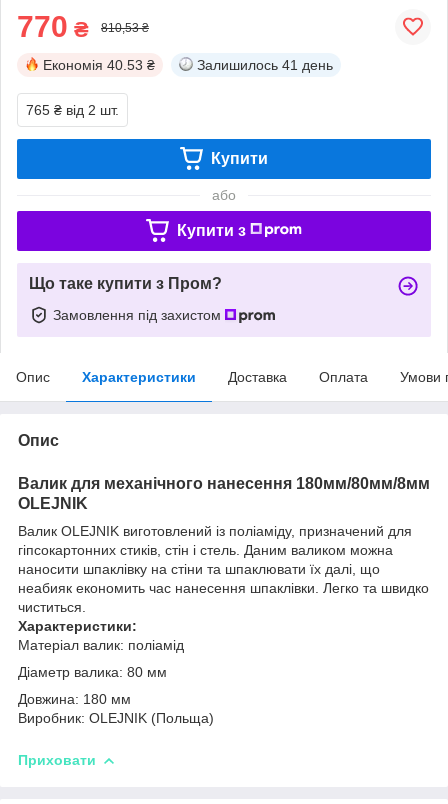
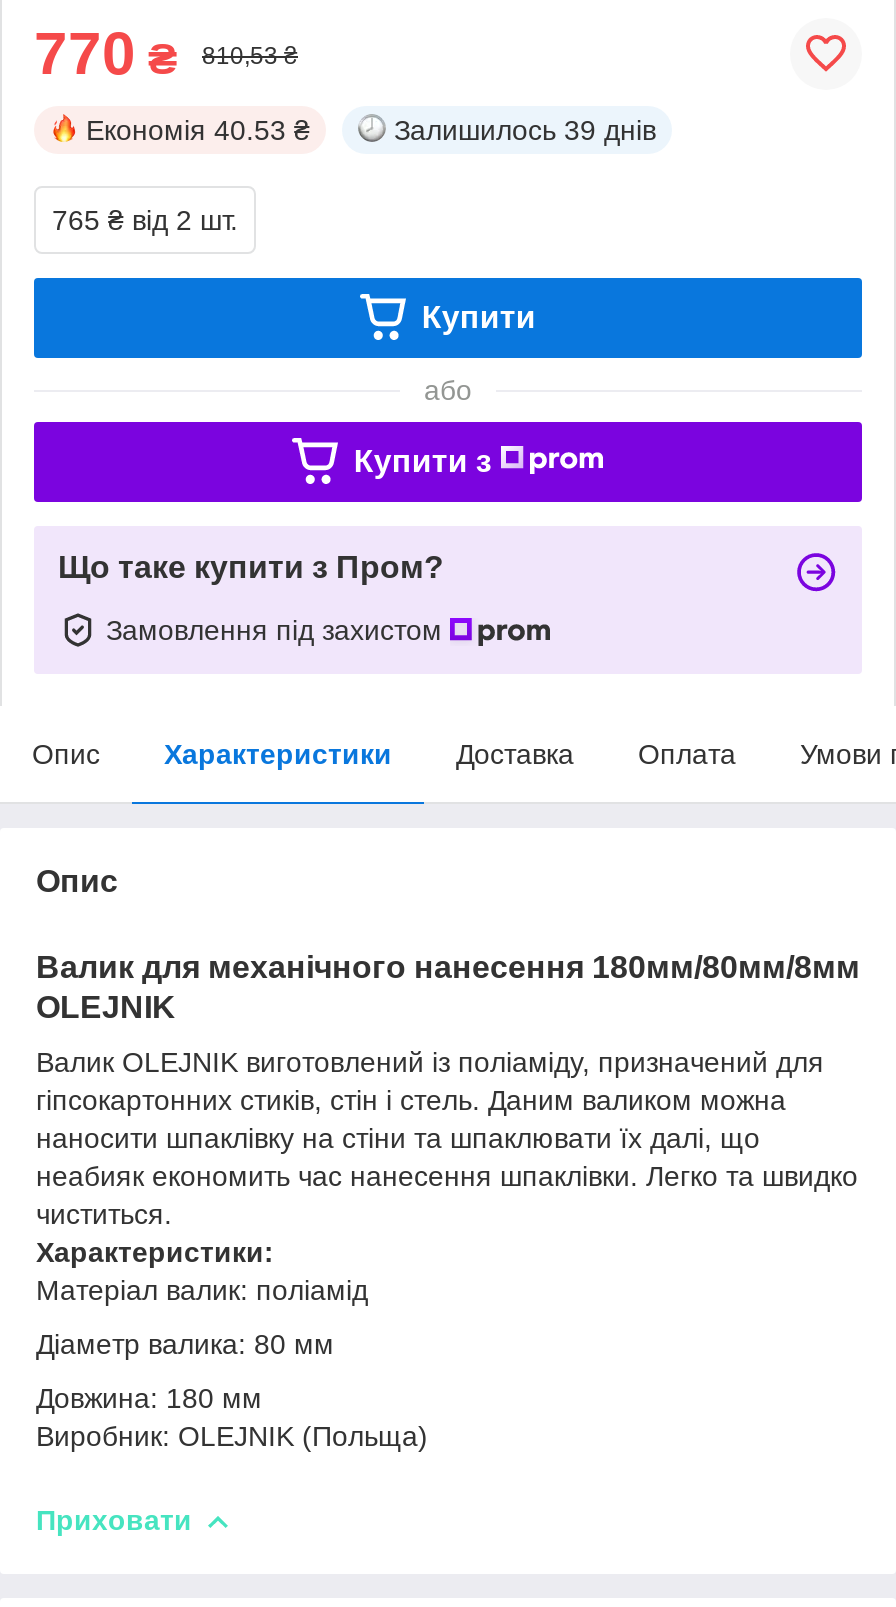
[197,57,333,73] Залишилось 41 день -> [394,114,656,146] Залишилось 39 днів

